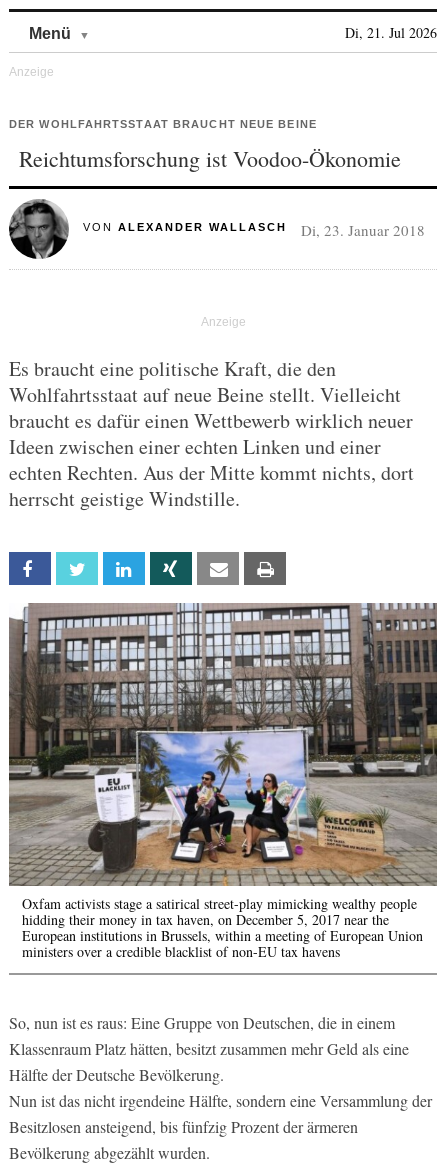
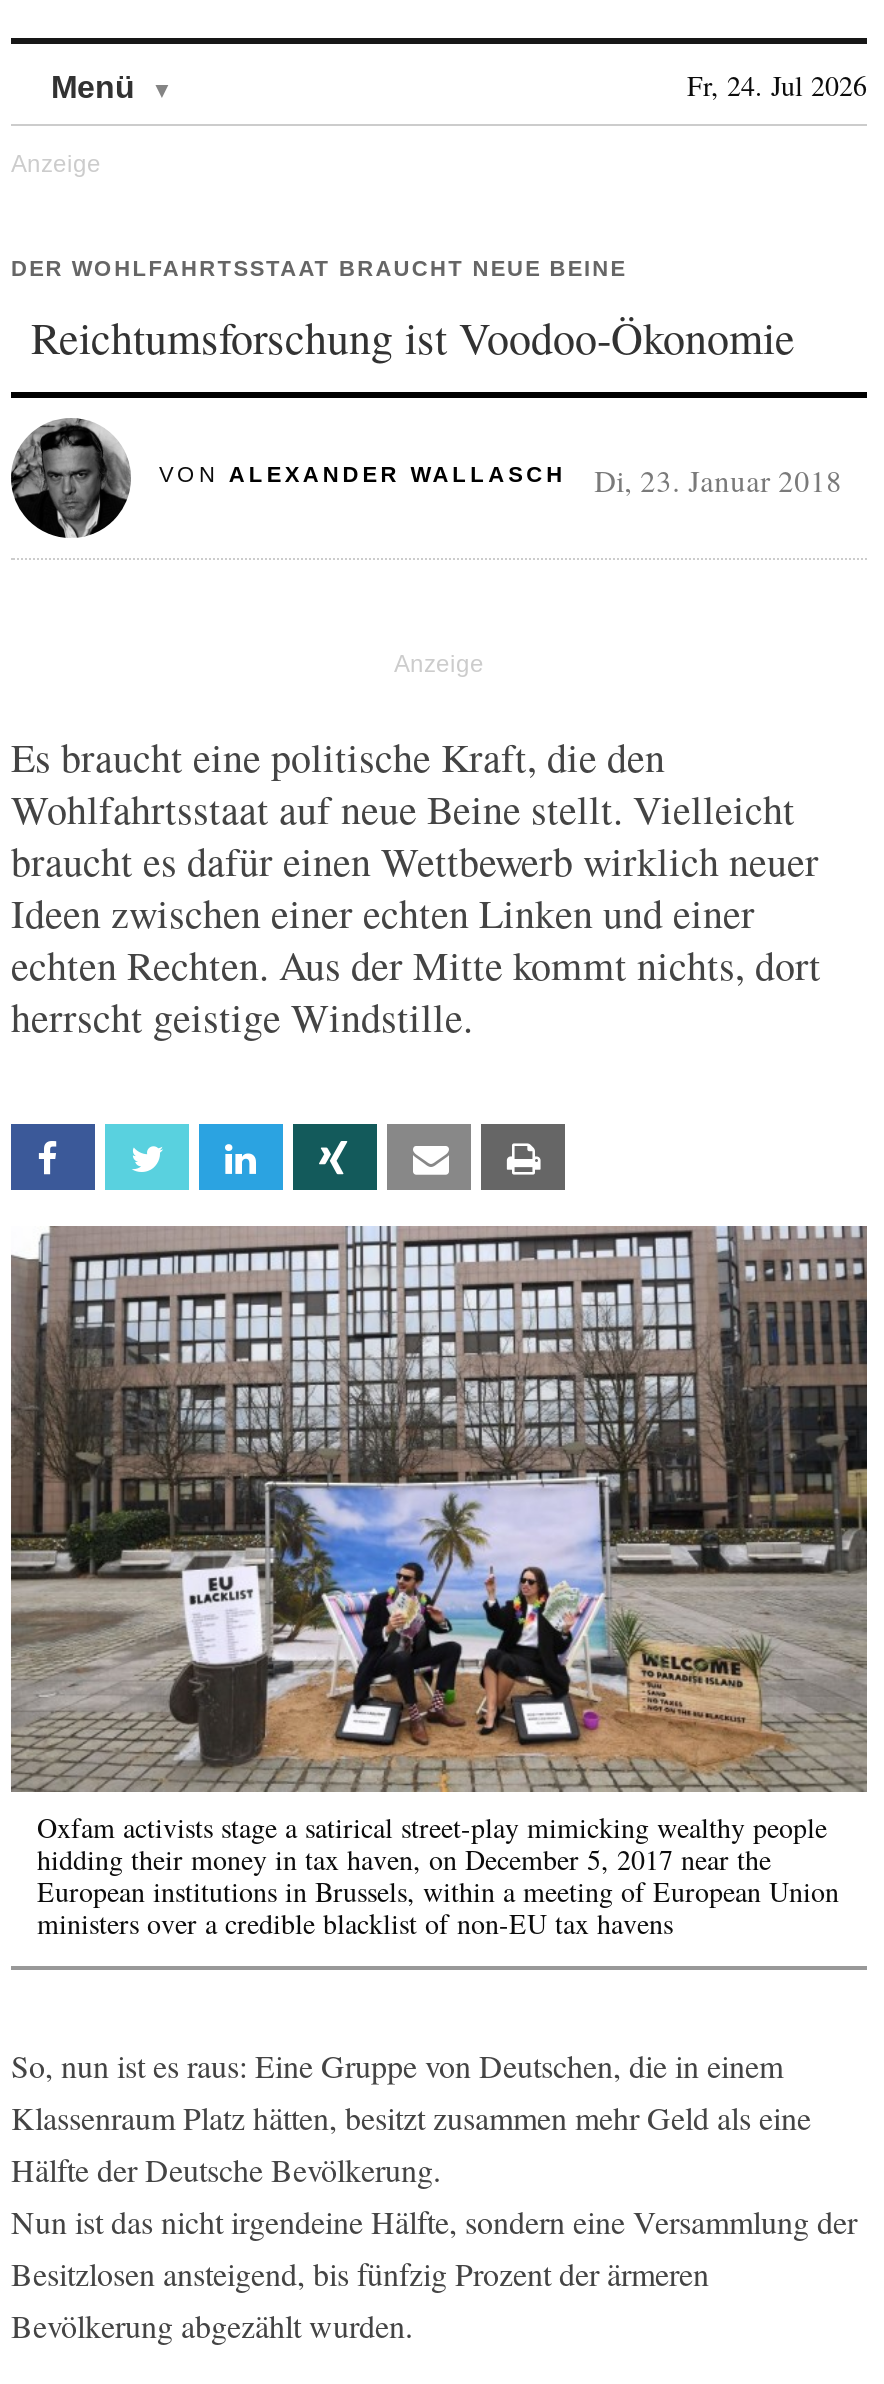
[345,23,437,42] Di, 21. Jul 2026 -> [687,66,867,104] Fr, 24. Jul 2026

